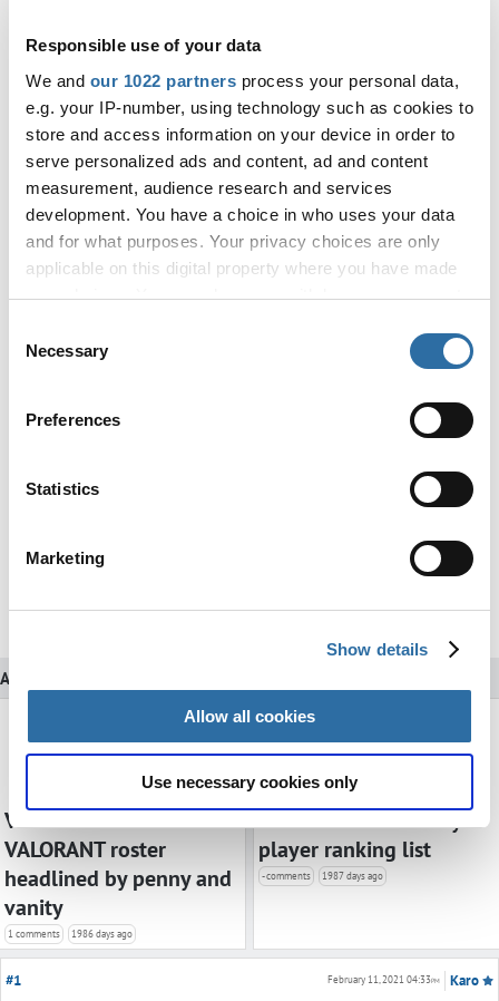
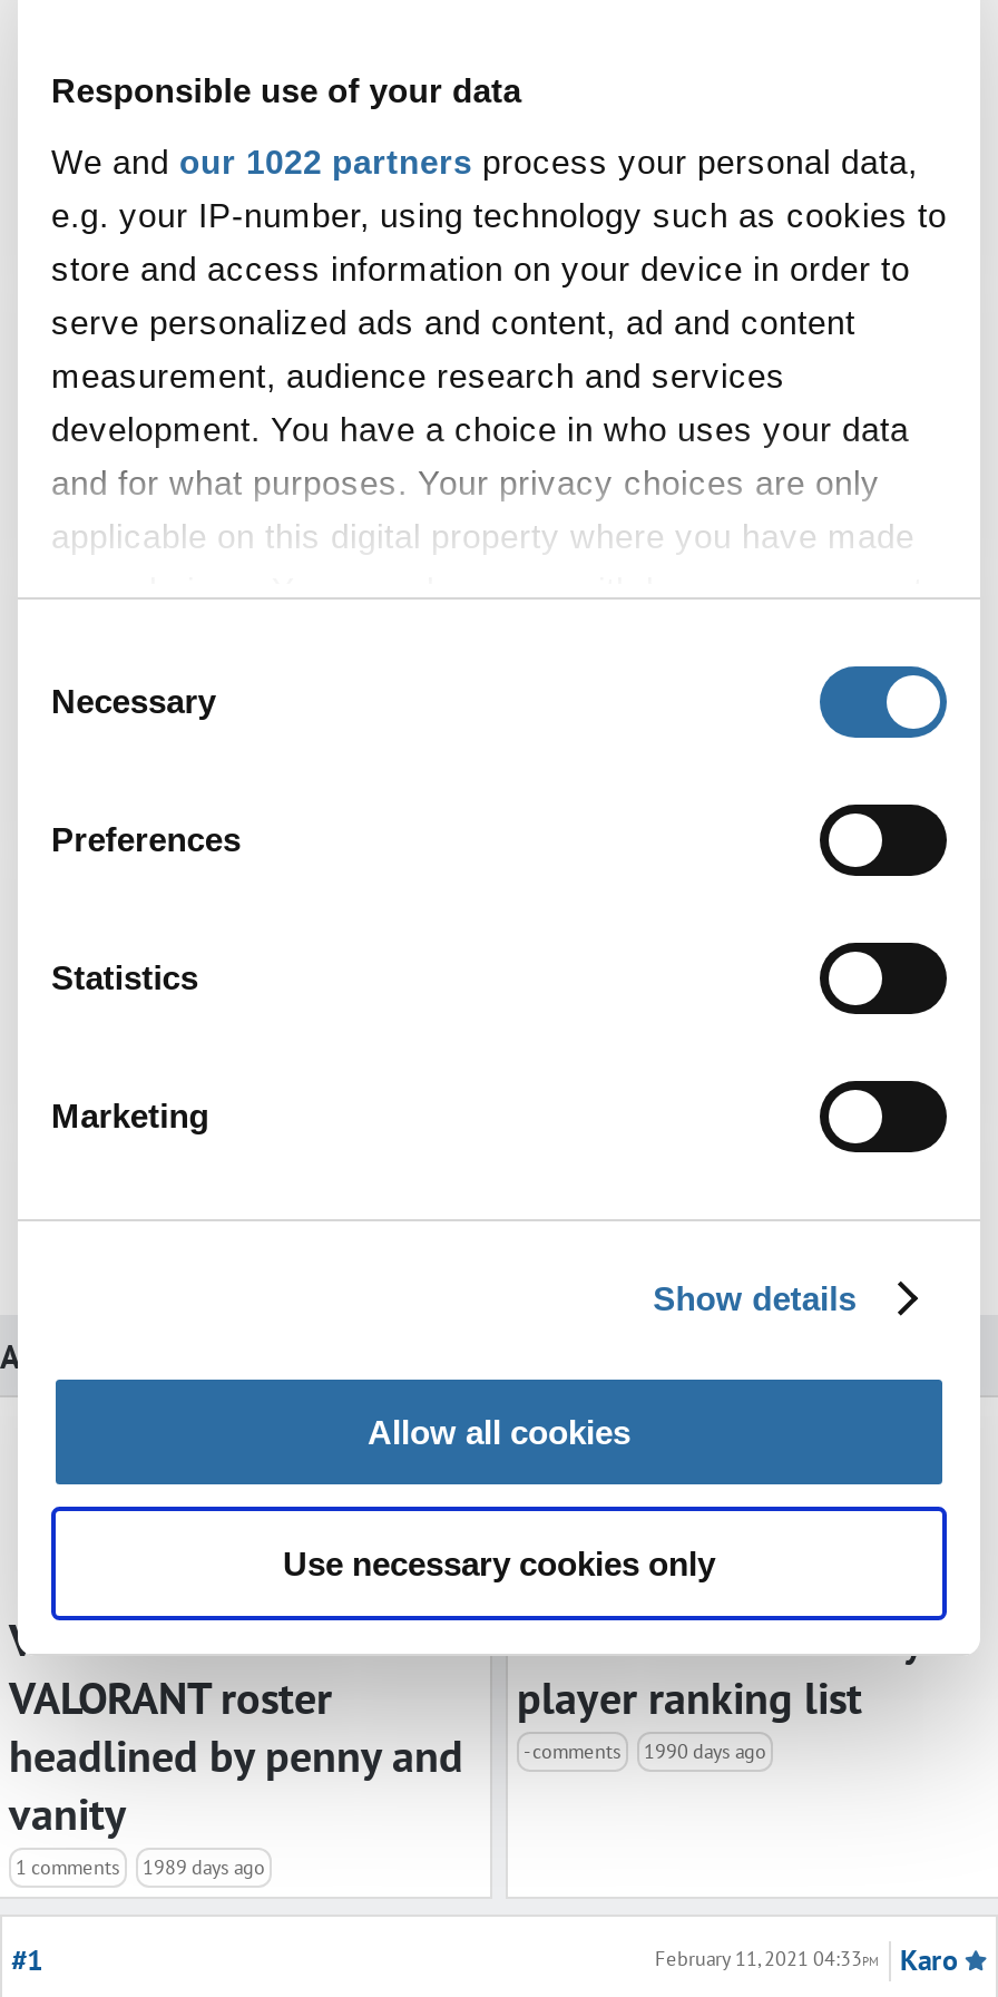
[262,869,383,882] - comments 1987 days ago -> [524,1738,766,1763] - comments 1990 days ago
[8,927,133,940] 1 comments 1986 days ago -> [16,1854,265,1879] 1 comments 1989 days ago

